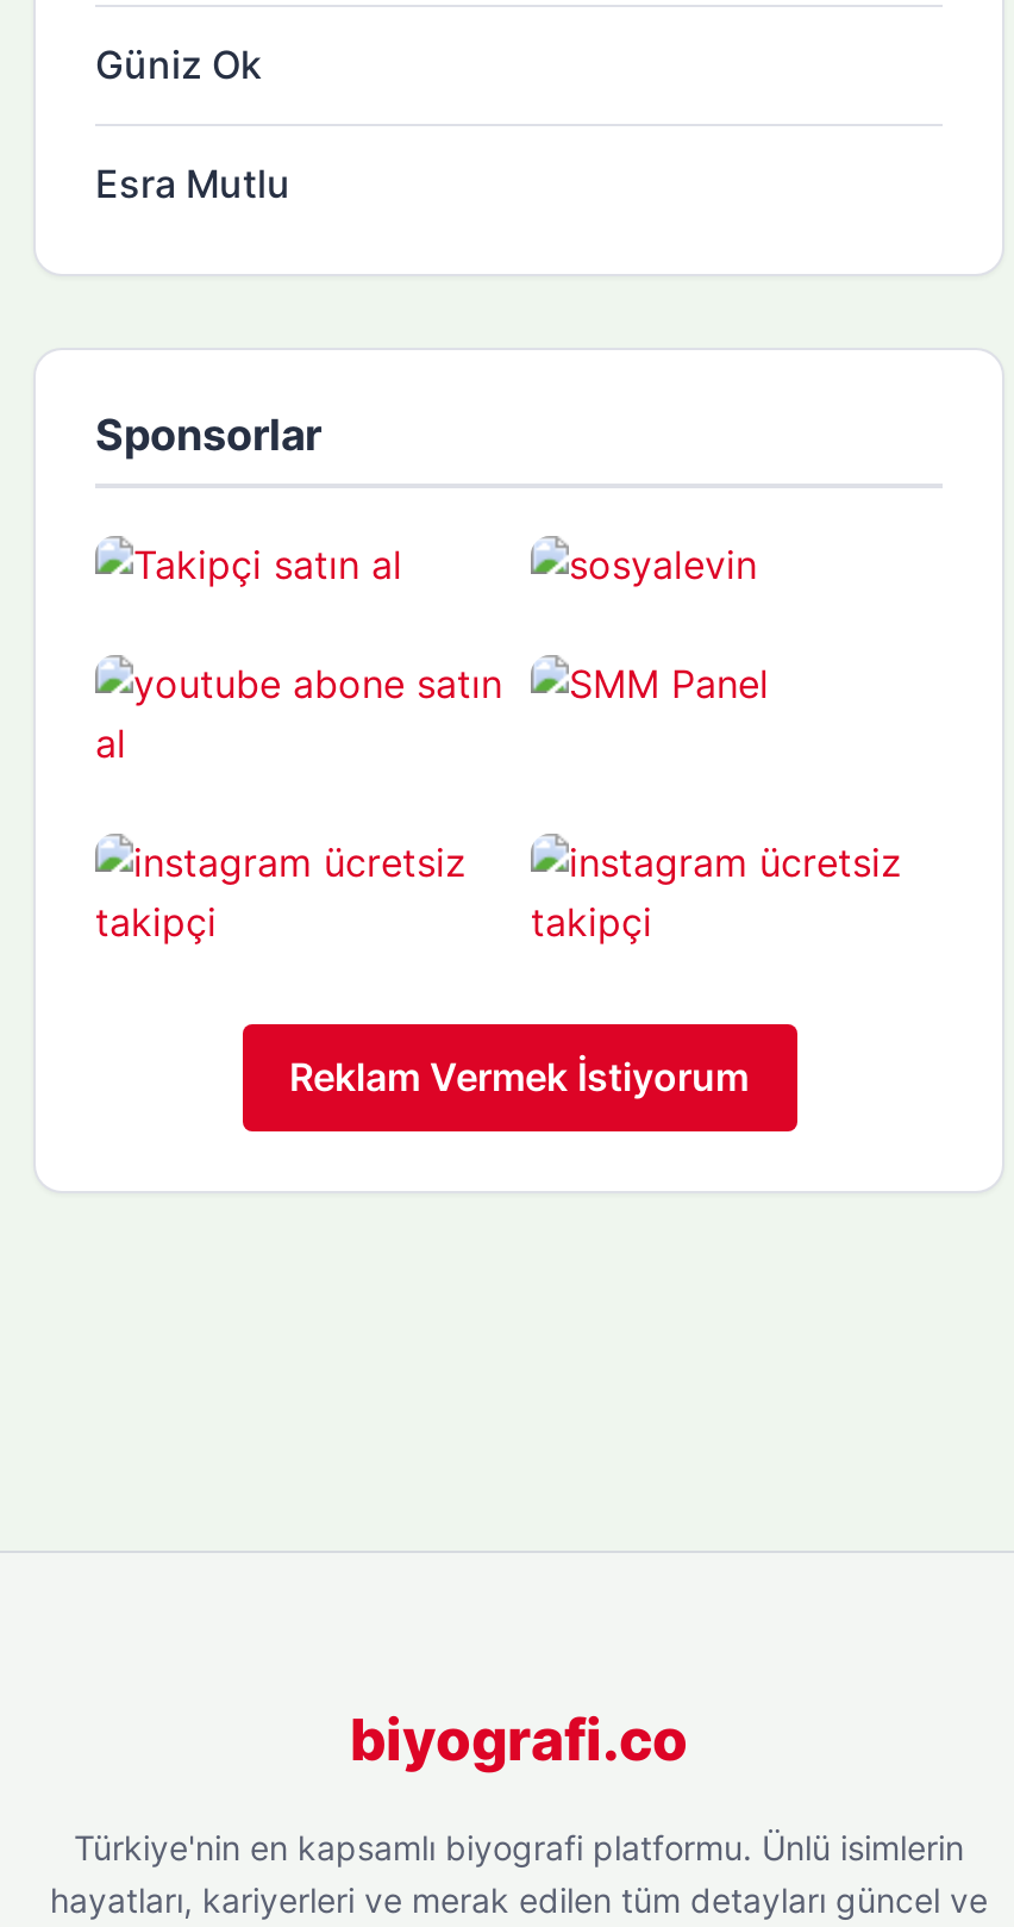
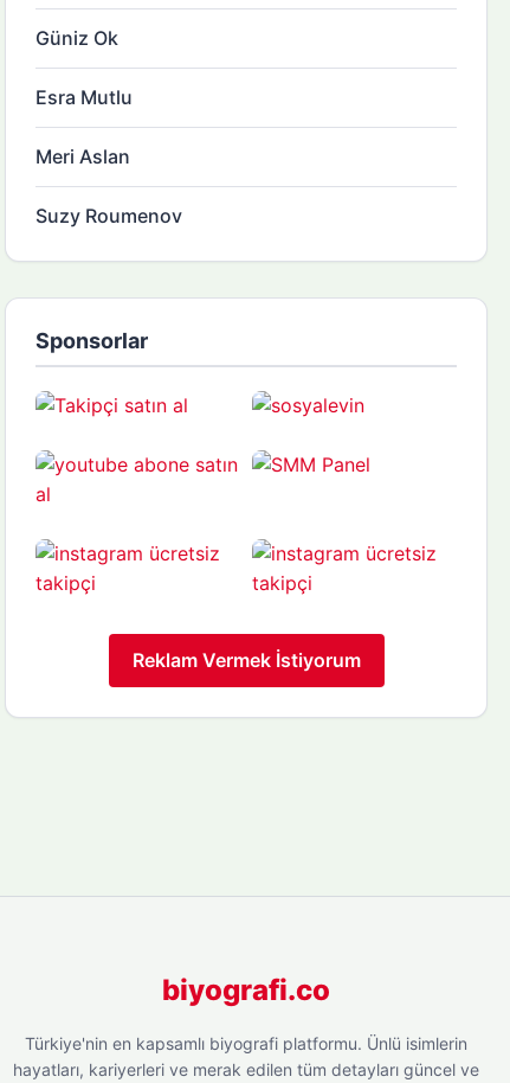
none -> [35,144,182,227] Meri Aslan | Suzy Roumenov

